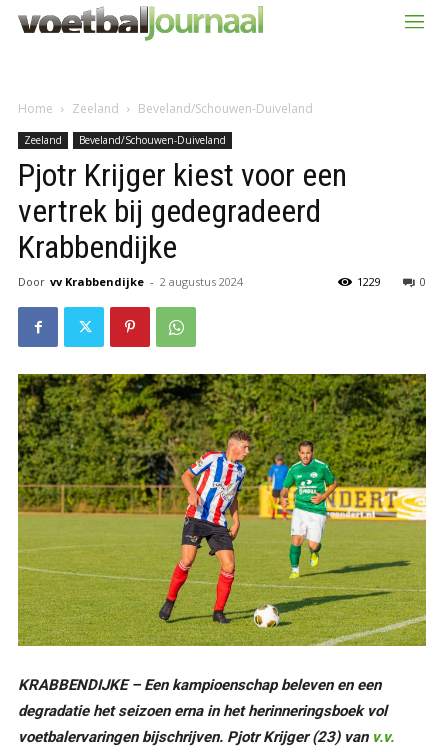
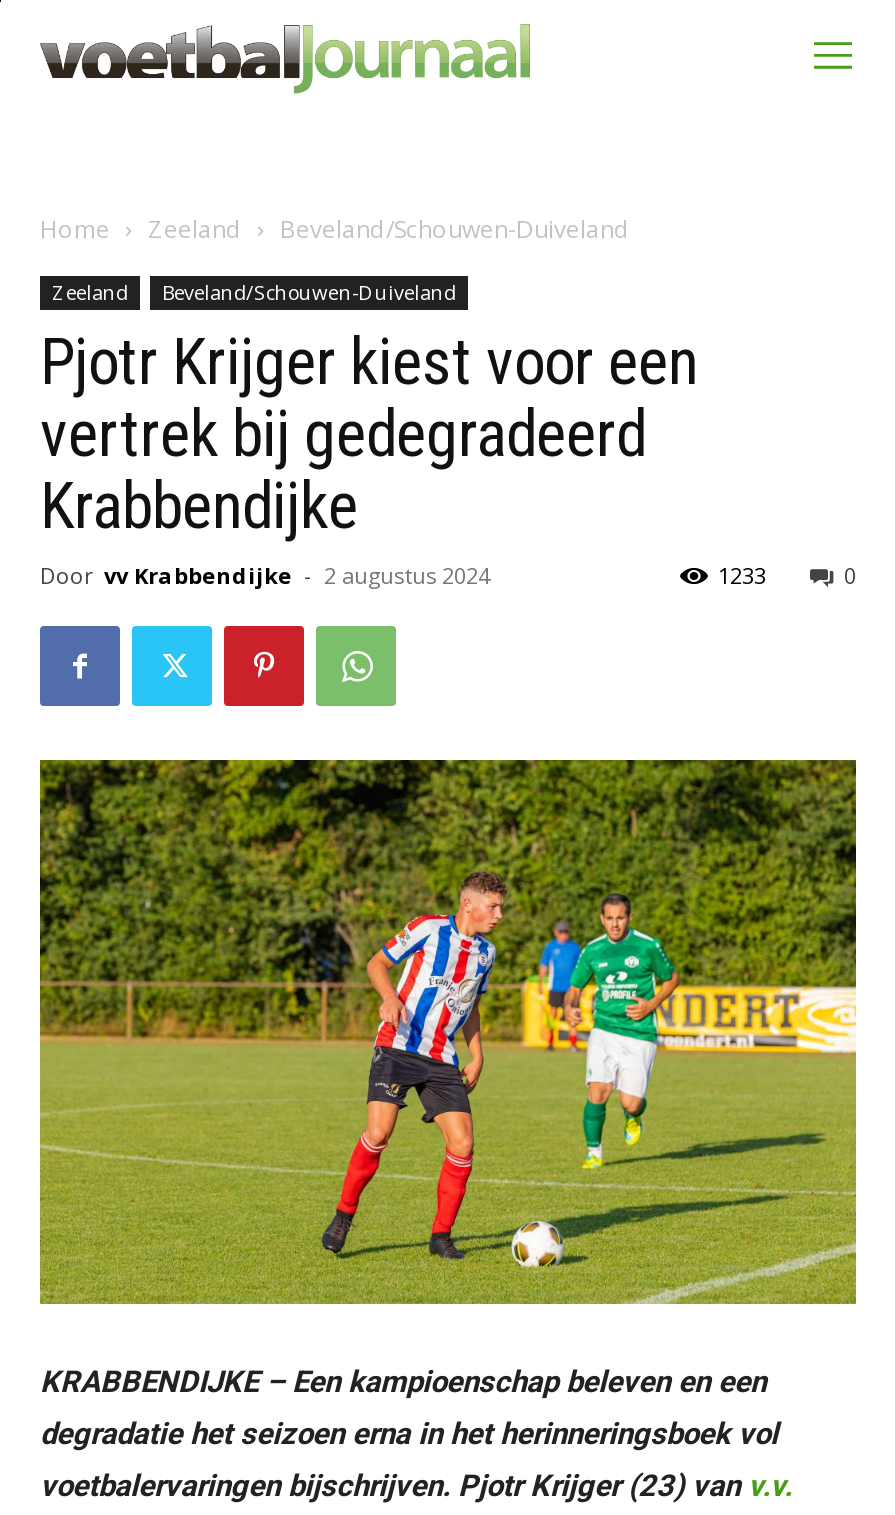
[357,274,381,289] 1229 -> [718,561,766,591] 1233

